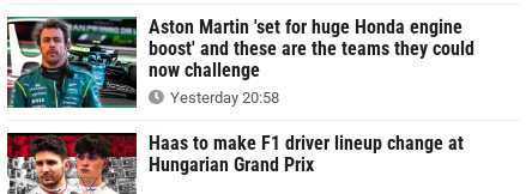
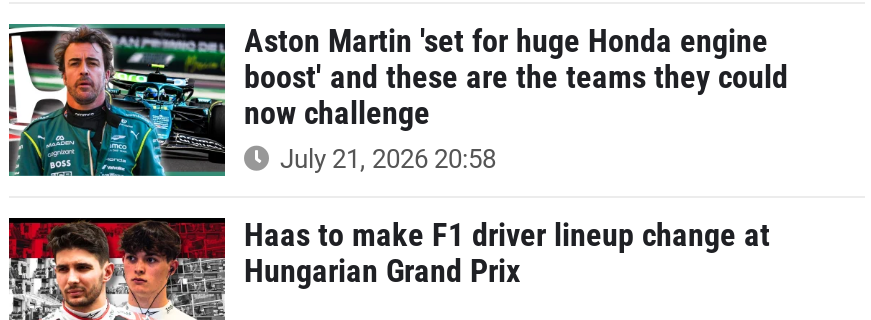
[166,88,279,106] Yesterday 20:58 -> [274,143,496,173] July 21, 2026 20:58

